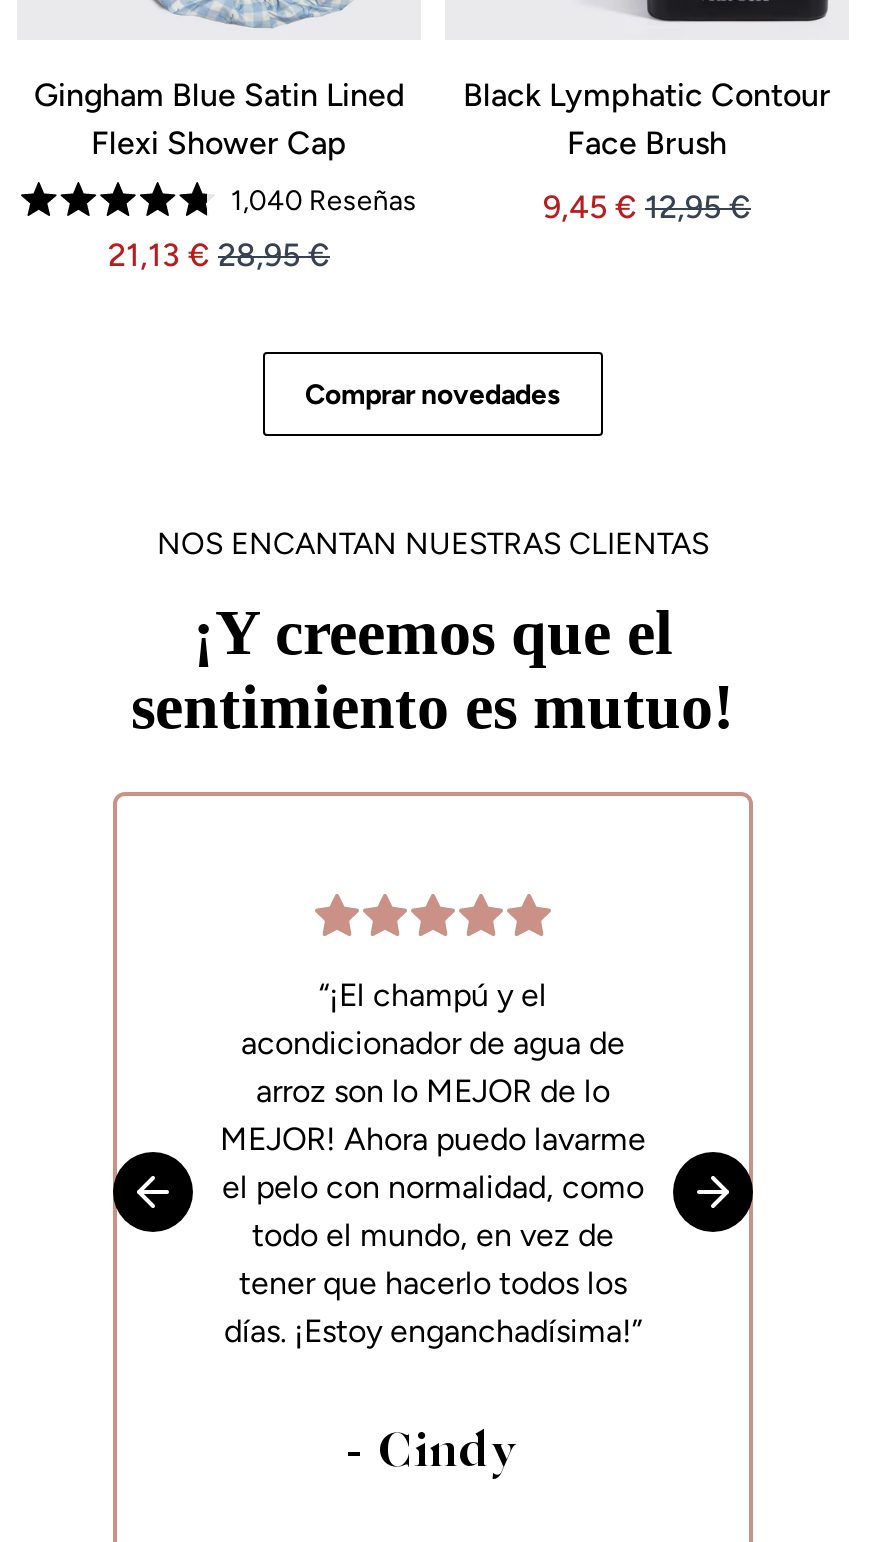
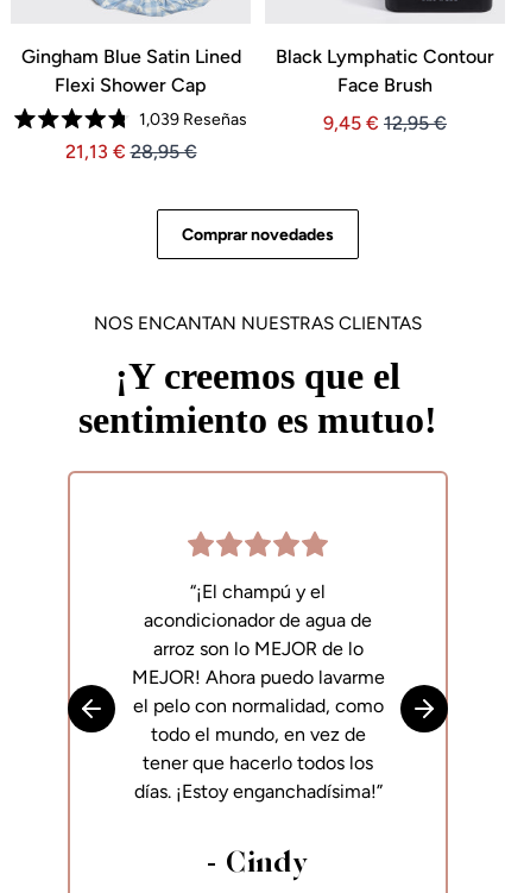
[231,184,417,218] 1,040 Reseñas -> [139,110,247,130] 1,039 Reseñas

